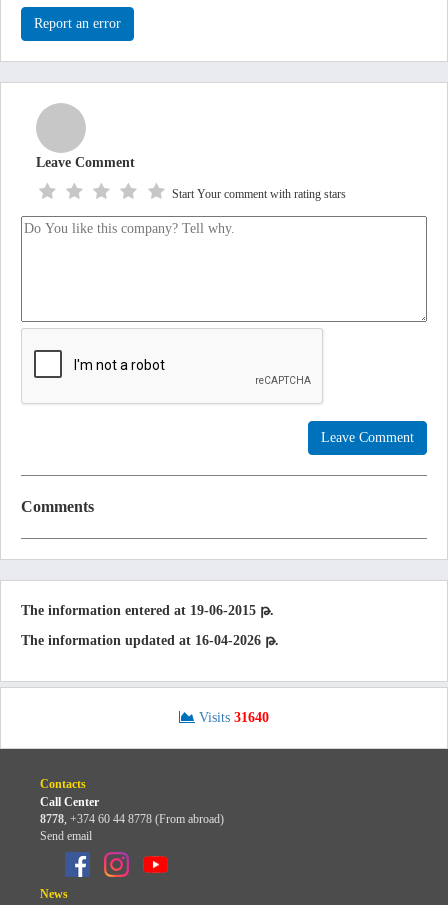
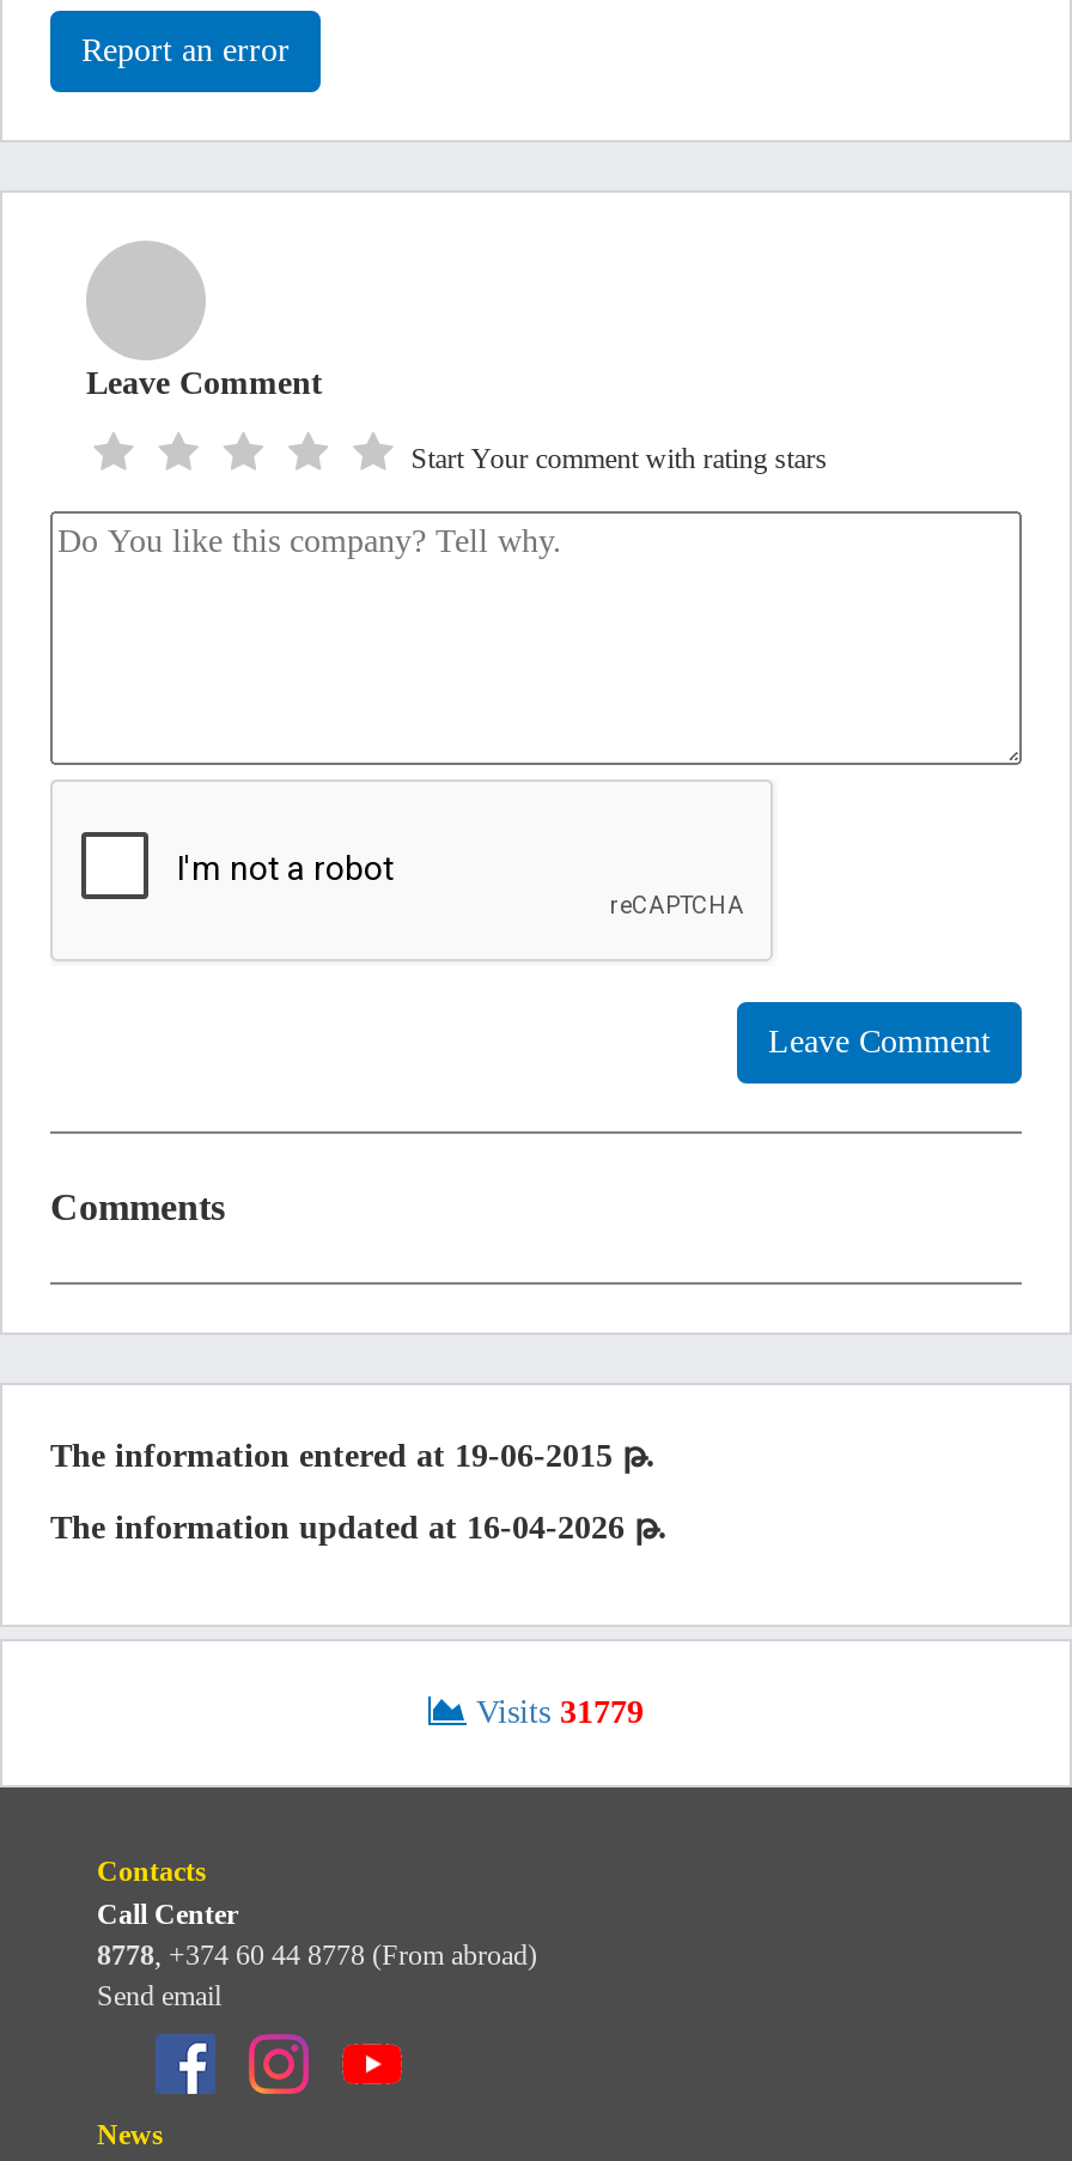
[199,710,269,725] Visits 31640 -> [476,1694,644,1730] Visits 31779

